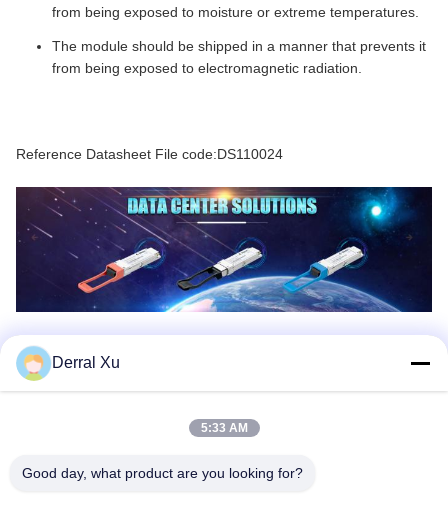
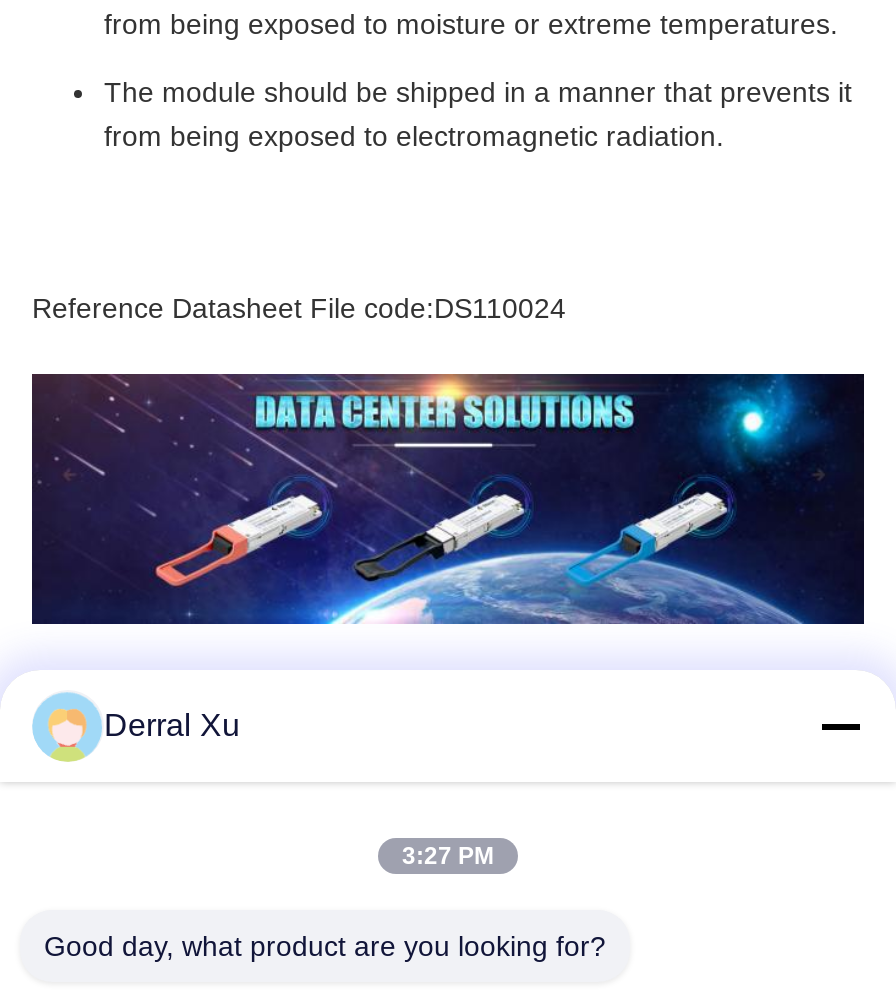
[200,421,247,435] 5:33 AM -> [402,842,494,870] 3:27 PM

